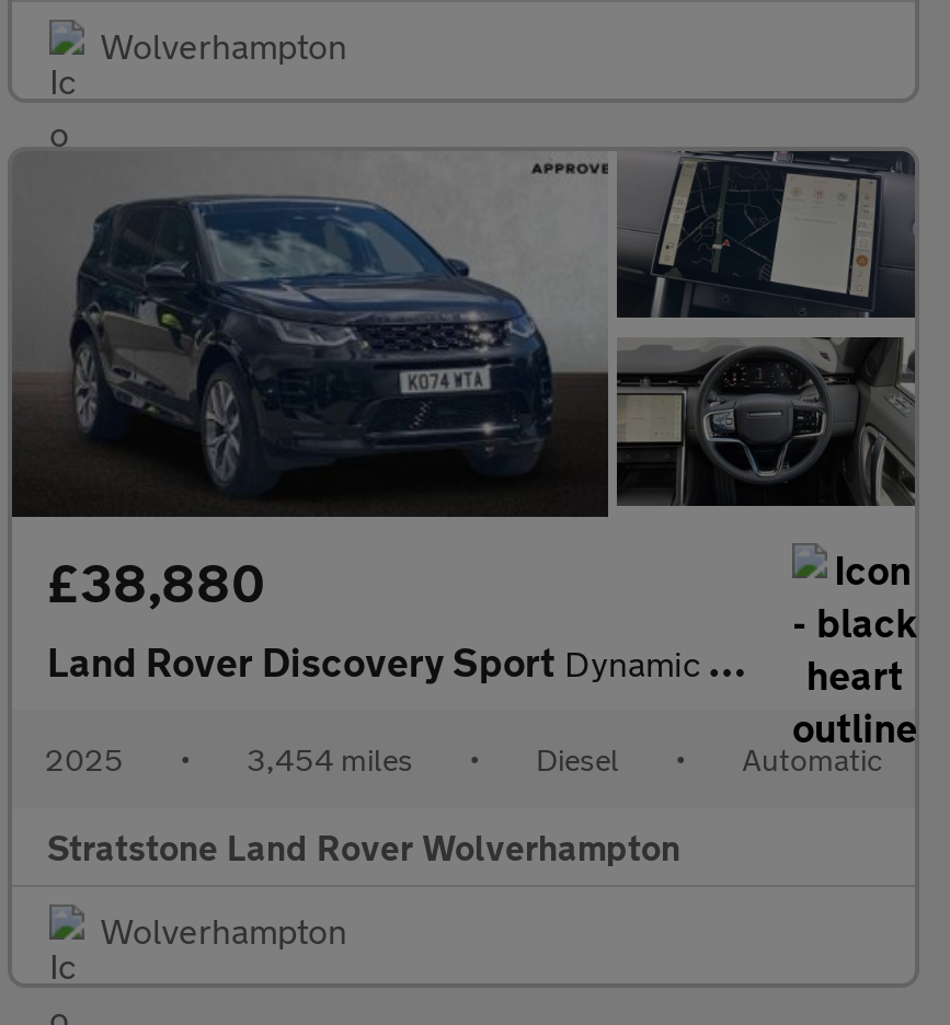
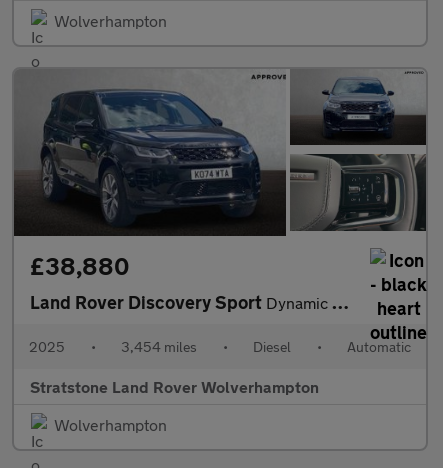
[619,149,917,320] [image] -> [290,69,426,145] [image]
[617,335,915,508] [image] -> [290,153,427,232] [image]

